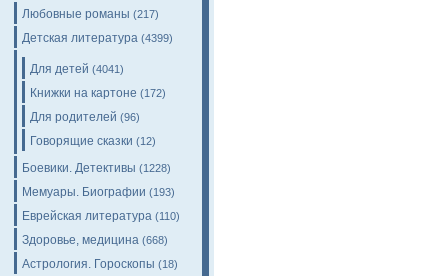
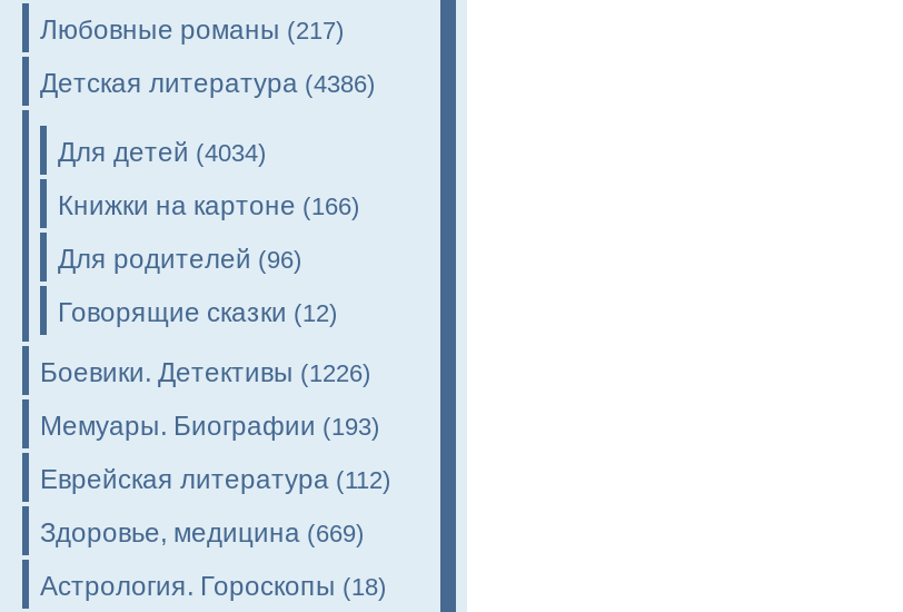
[22,31,173,45] Детская литература (4399) -> [40,68,376,99] Детская литература (4386)
[30,62,124,76] Для детей (4041) -> [58,137,267,168] Для детей (4034)
[30,86,166,100] Книжки на картоне (172) -> [58,190,360,221] Книжки на картоне (166)
[22,161,171,175] Боевики. Детективы (1228) -> [40,357,371,388] Боевики. Детективы (1226)
[22,209,180,223] Еврейская литература (110) -> [40,464,391,495] Еврейская литература (112)
[22,233,168,247] Здоровье, медицина (668) -> [40,517,365,549] Здоровье, медицина (669)

